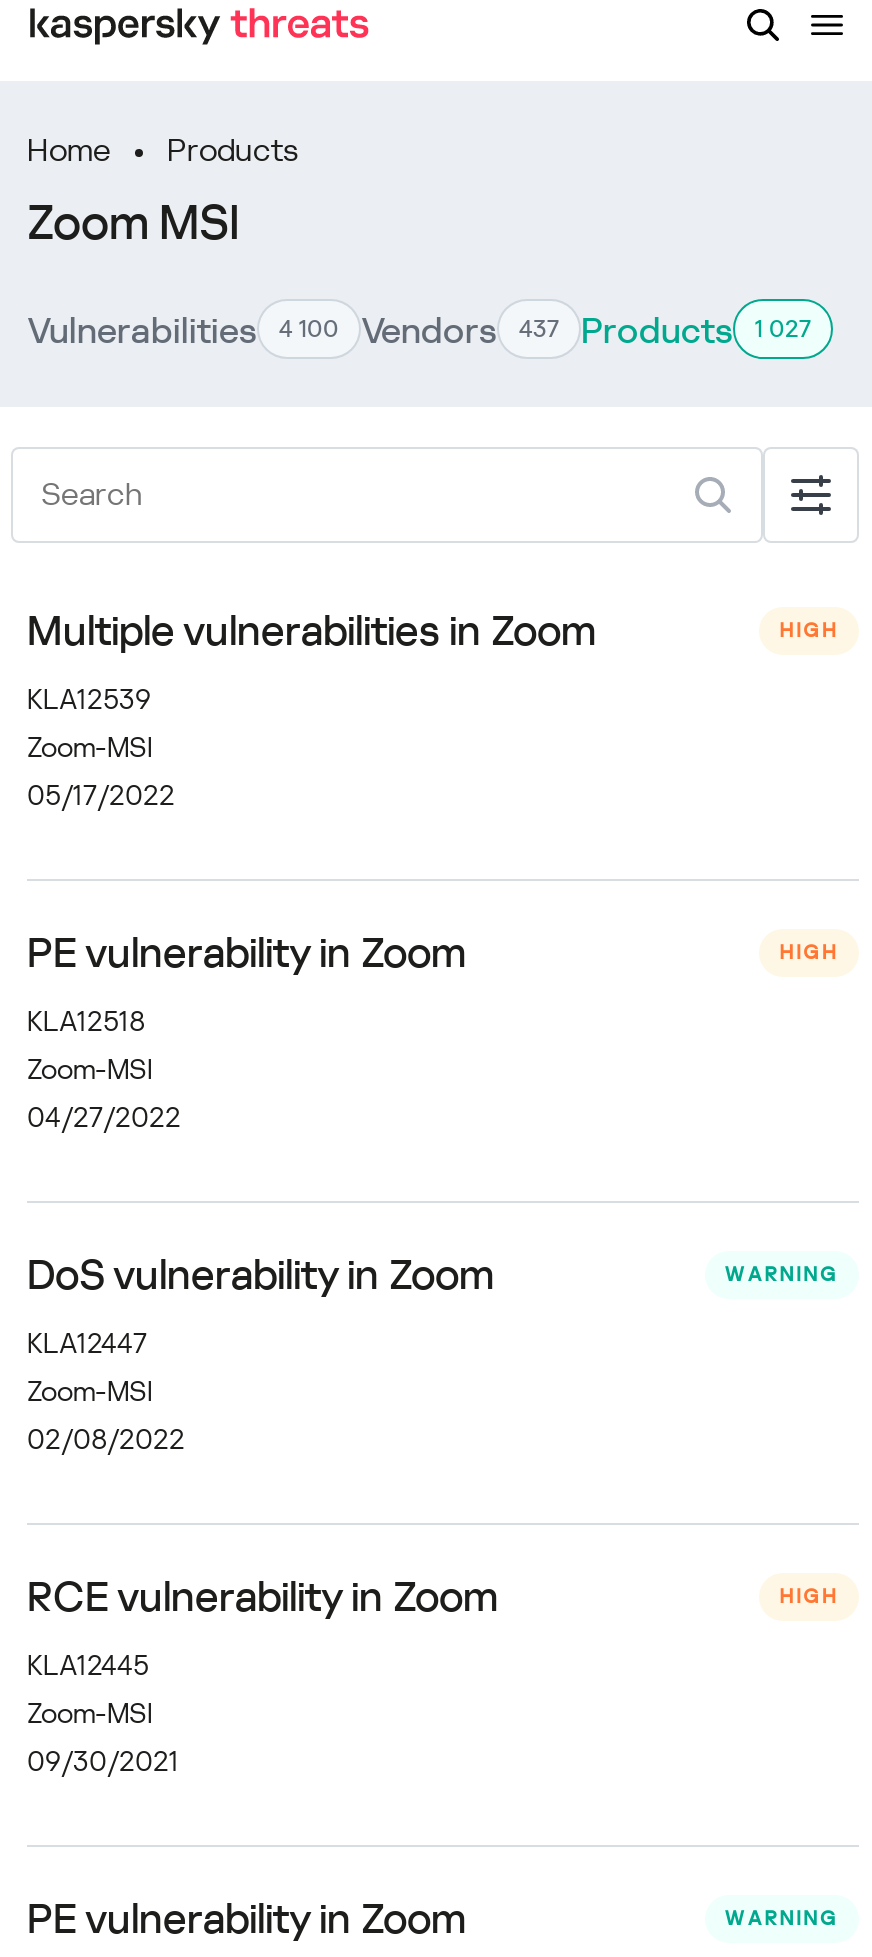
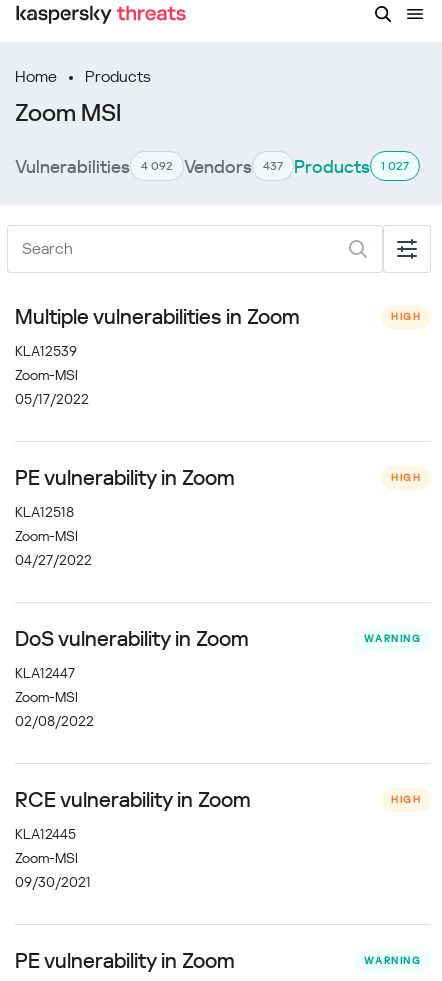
[27,308,811,350] Vulnerabilities 4 100 Vendors 437 Products 1 027 -> [15,155,409,176] Vulnerabilities 4 092 Vendors 437 Products 1 027

